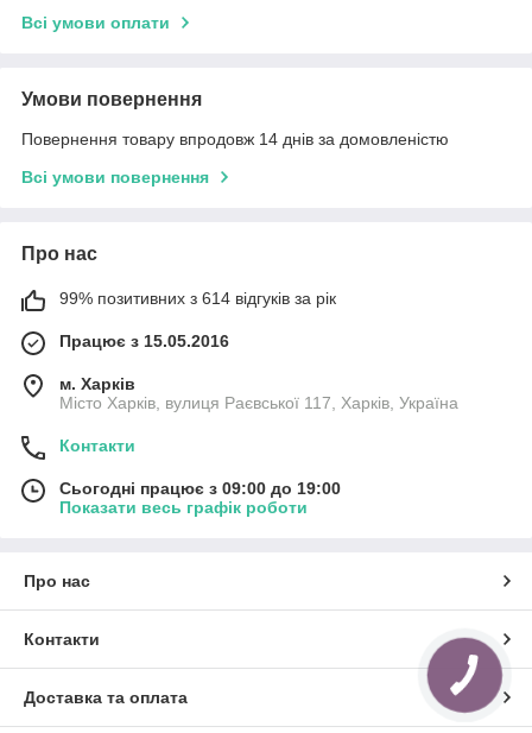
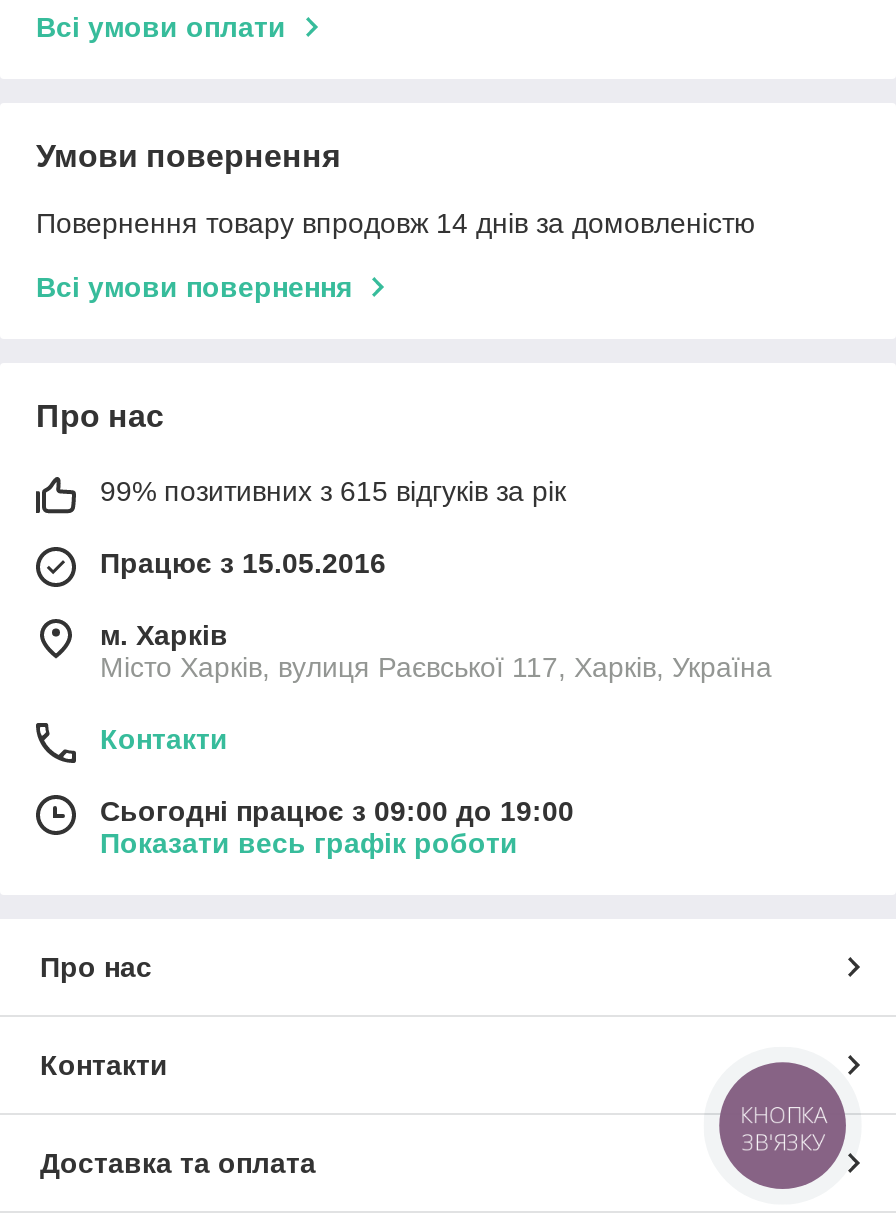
[59,289,336,308] 99% позитивних з 614 відгуків за рік -> [100,475,566,507] 99% позитивних з 615 відгуків за рік
none -> [740,1099,827,1157] КНОПКА | ЗВ'ЯЗКУ

